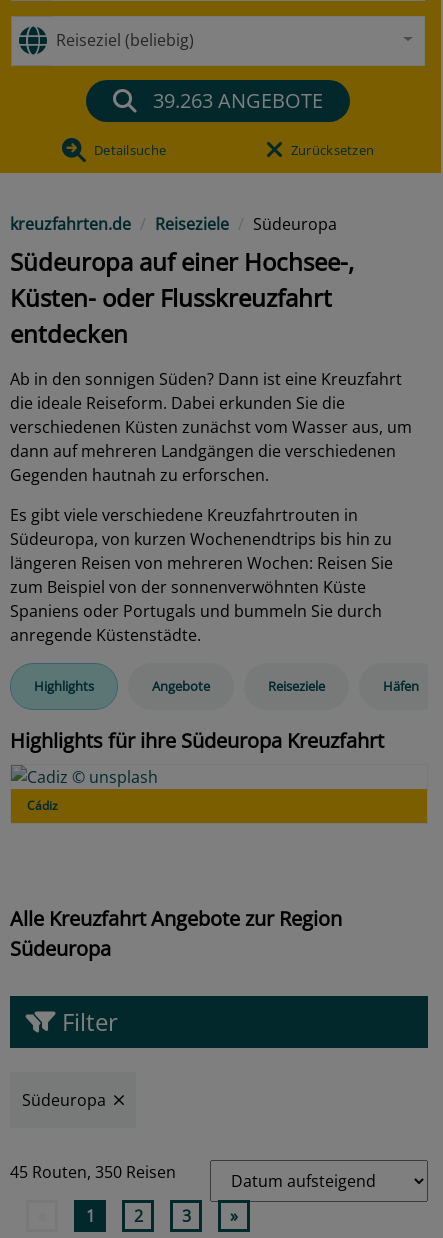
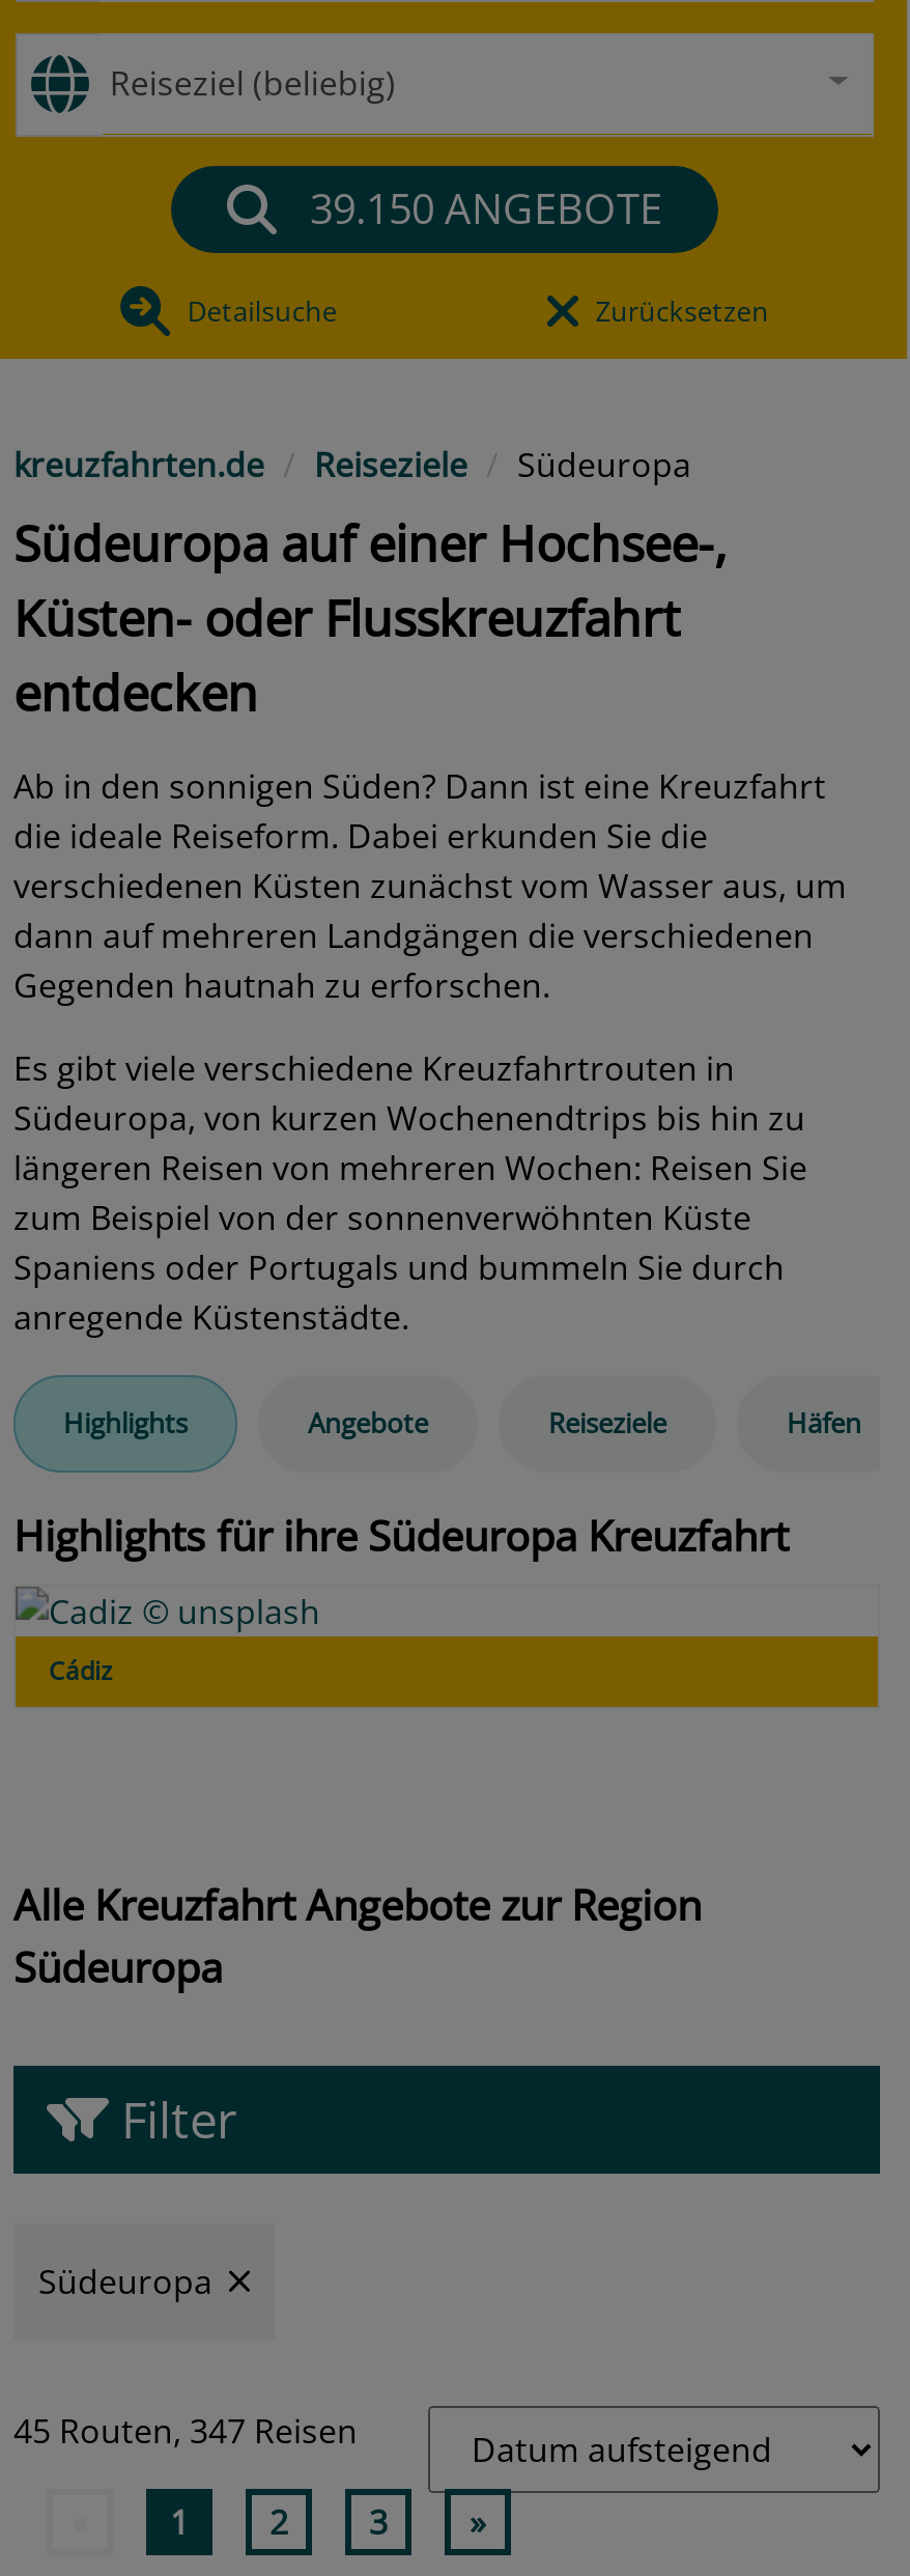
[153,87,323,114] 39.263 ANGEBOTE -> [310,180,662,236] 39.150 ANGEBOTE
[10,1161,176,1183] 45 Routen, 350 Reisen -> [13,2408,358,2454] 45 Routen, 347 Reisen

